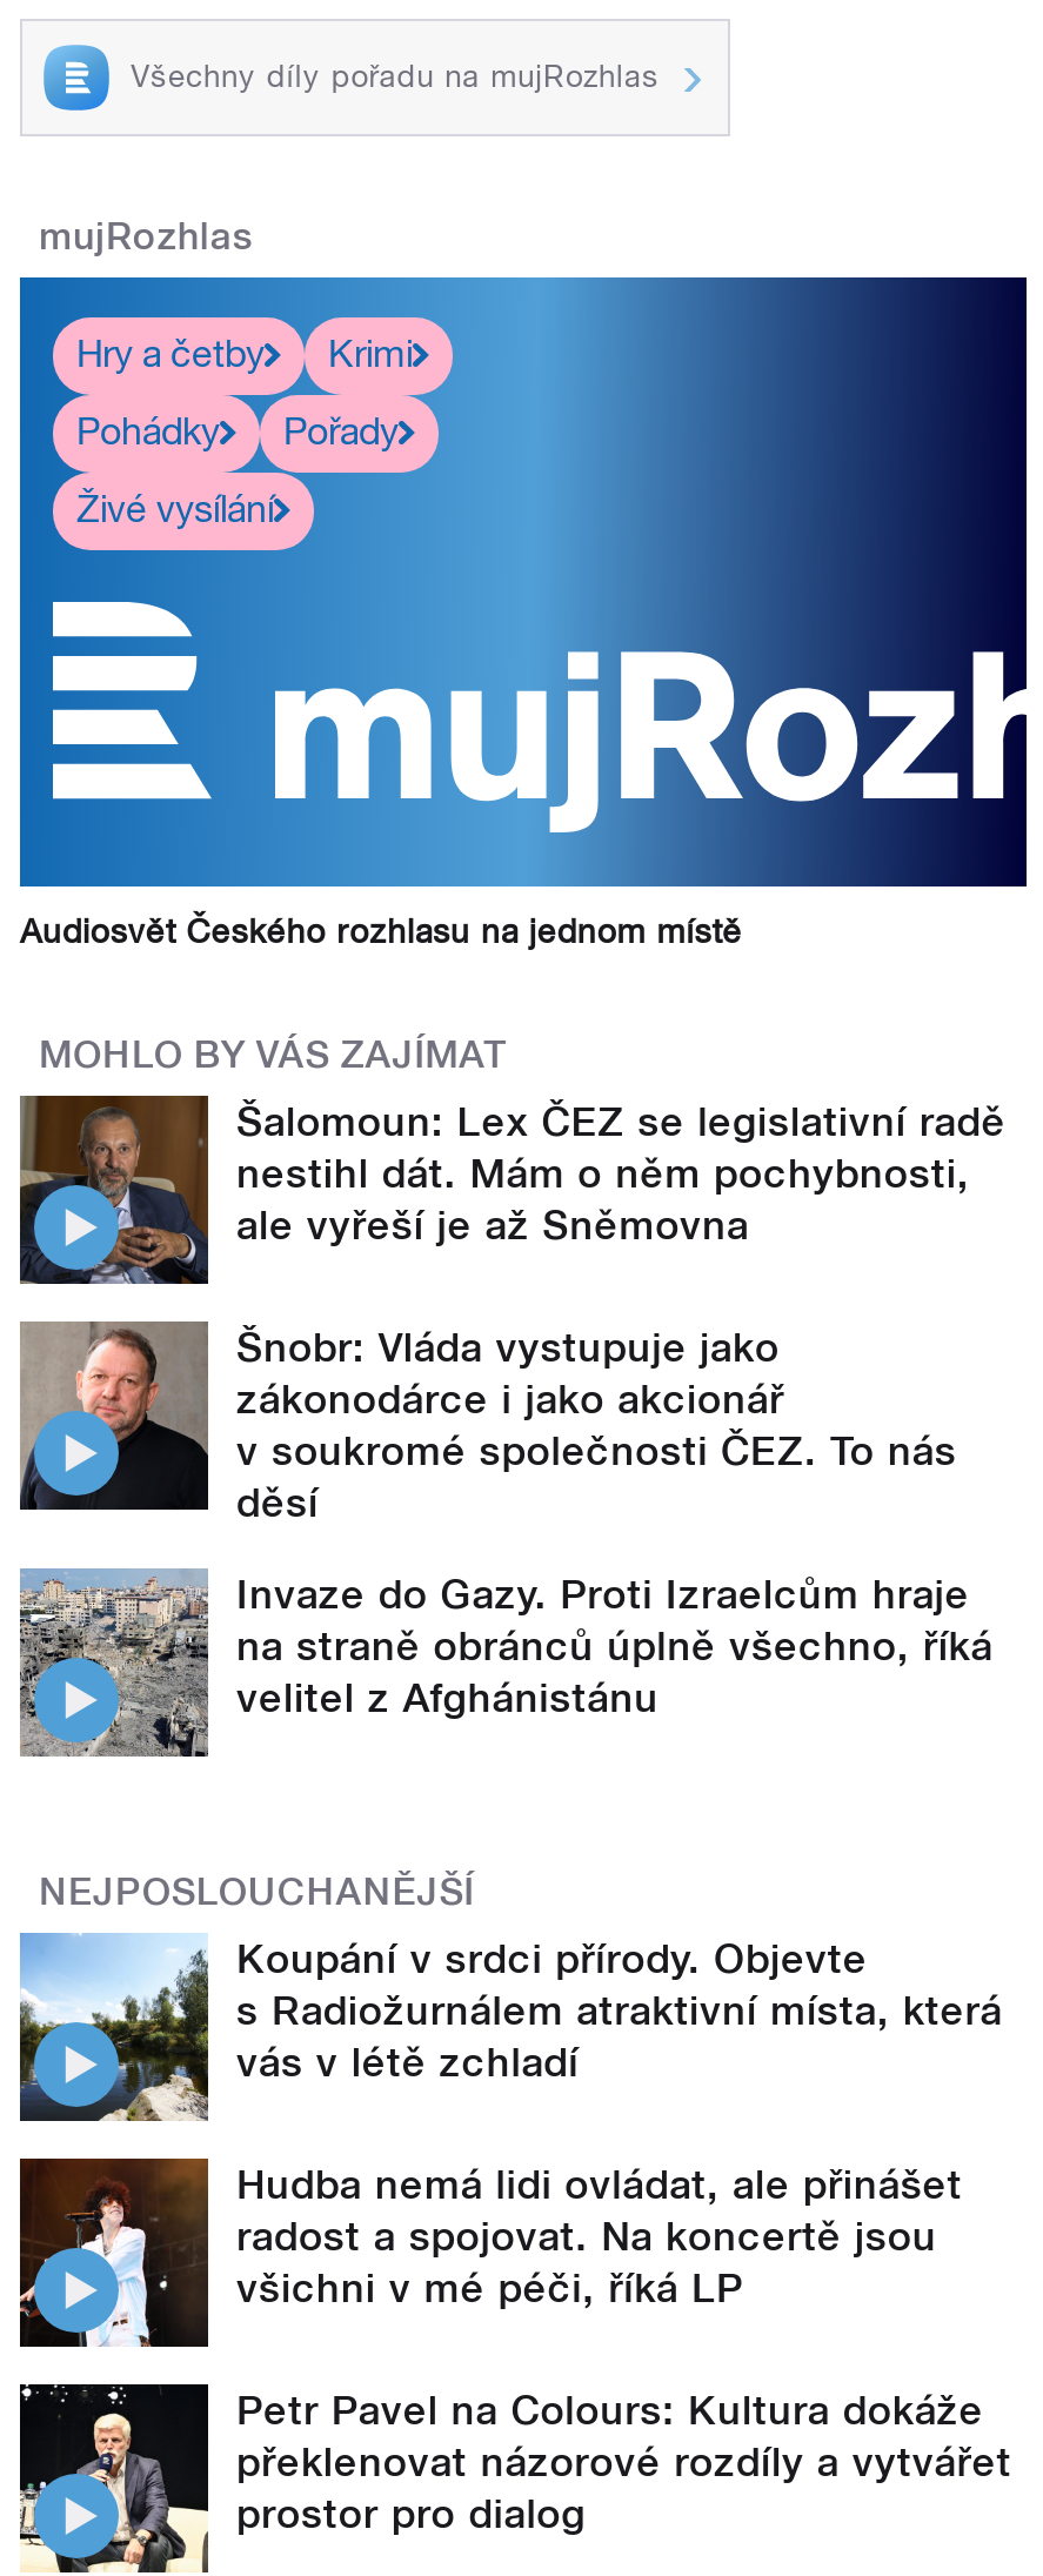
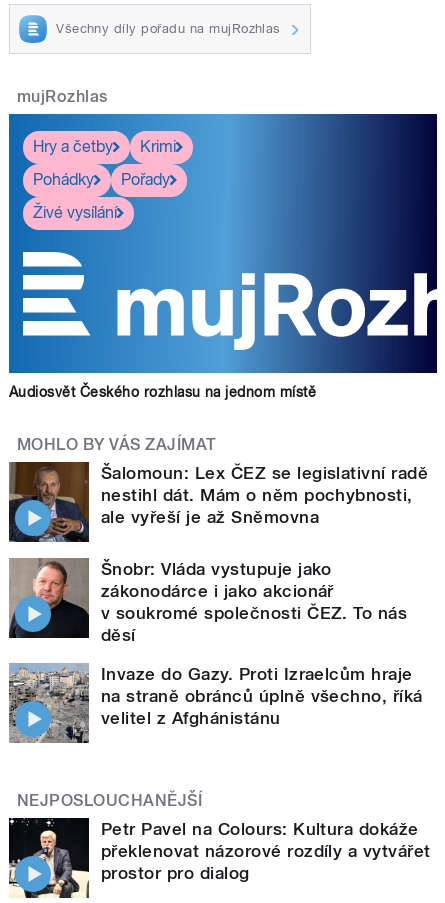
[18,1933,1002,2311] [image] | Koupání v srdci přírody. Objevte | s Radiožurnálem atraktivní místa, která | vás v létě zchladí | Hudba nemá lidi ovládat, ale přinášet | radost a spojovat. Na koncertě jsou | všichni v mé péči, říká LP -> none
[18,2156,210,2349] [image] -> none

